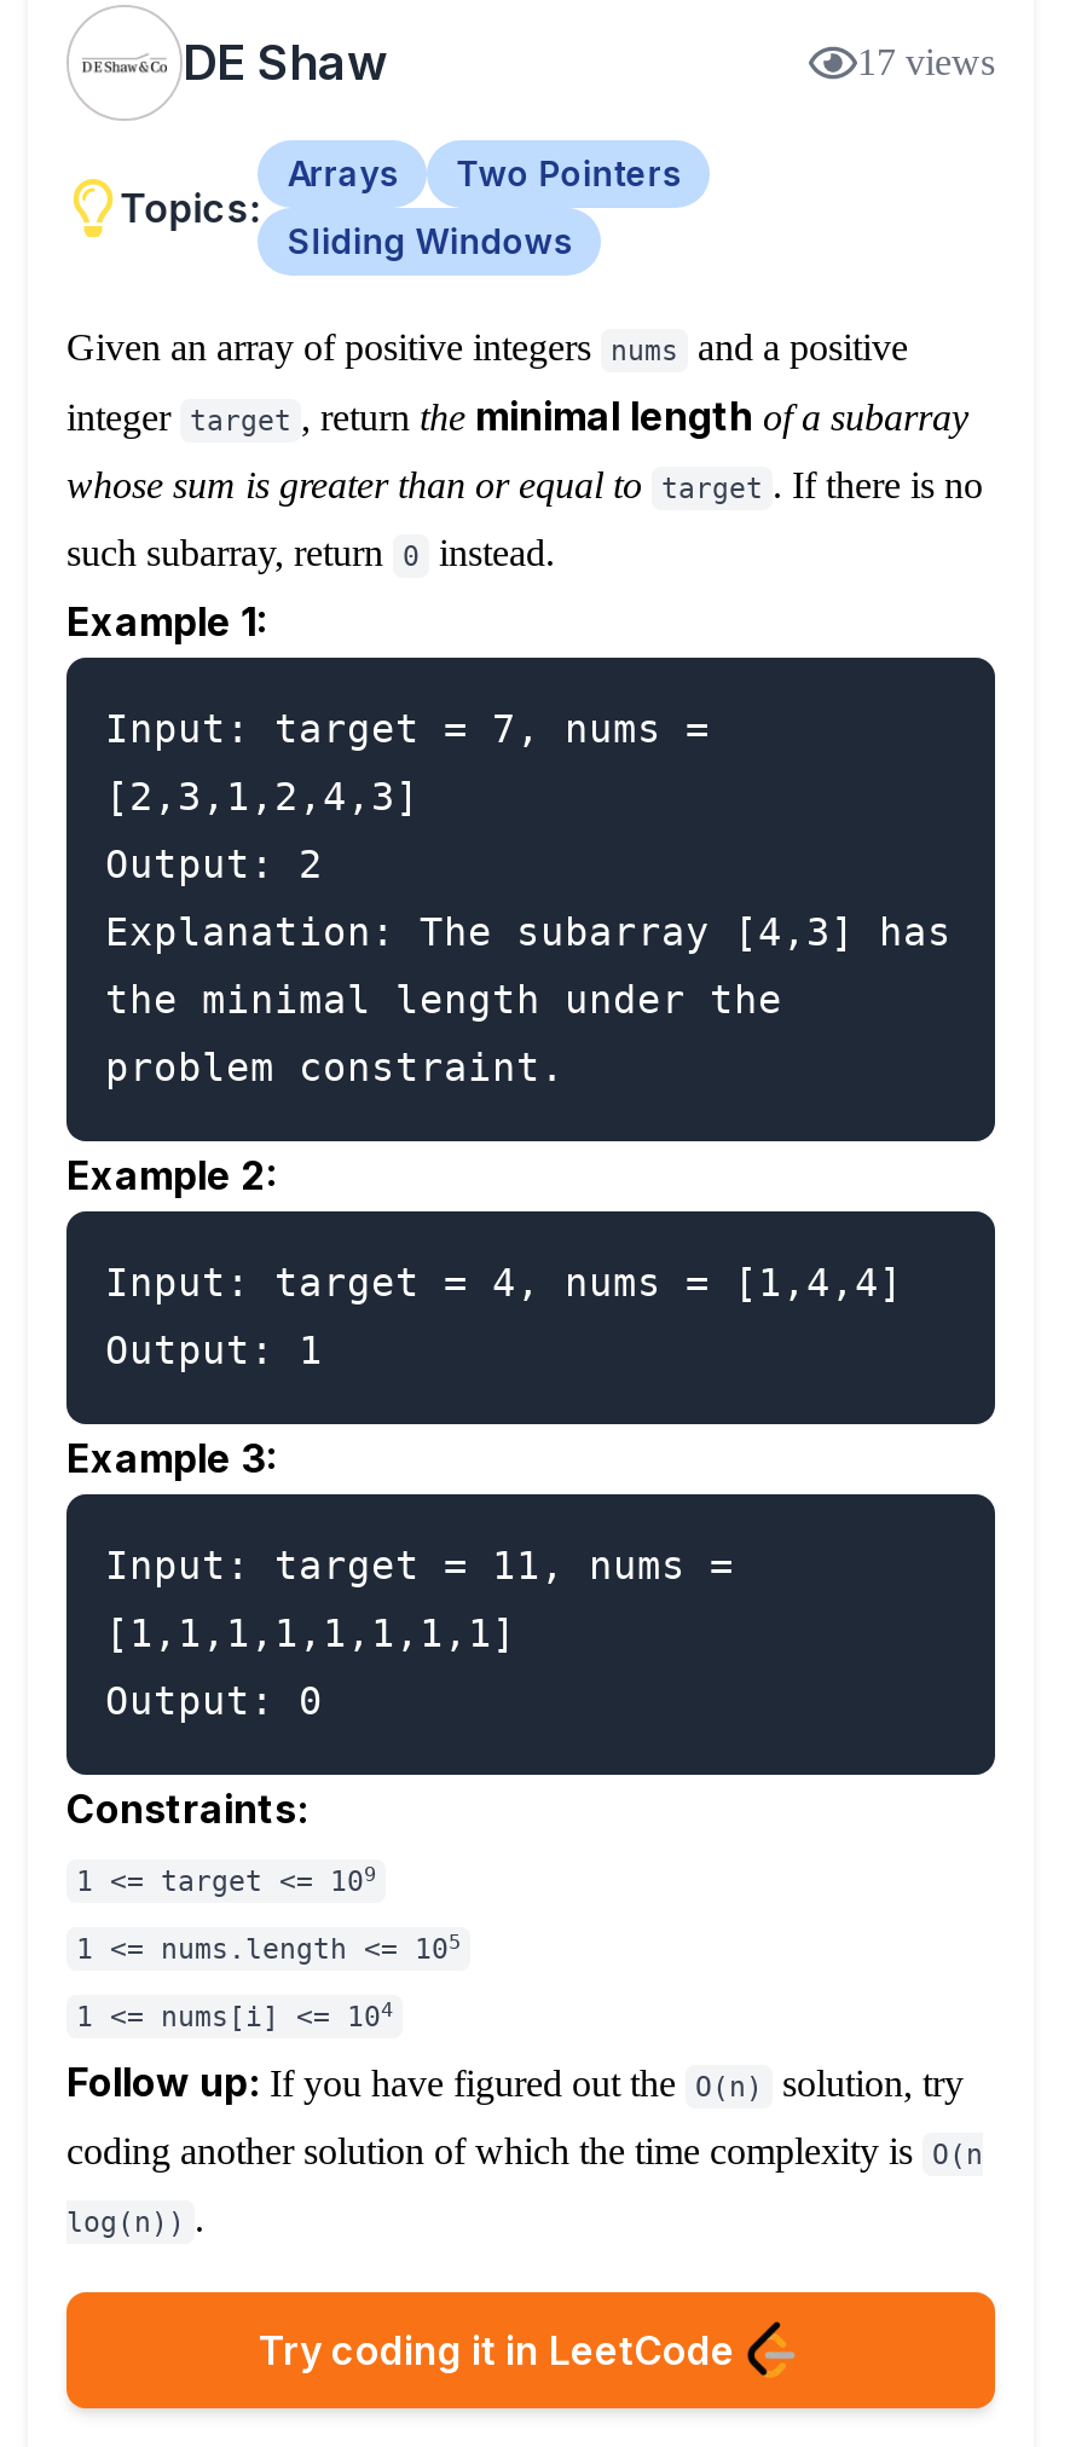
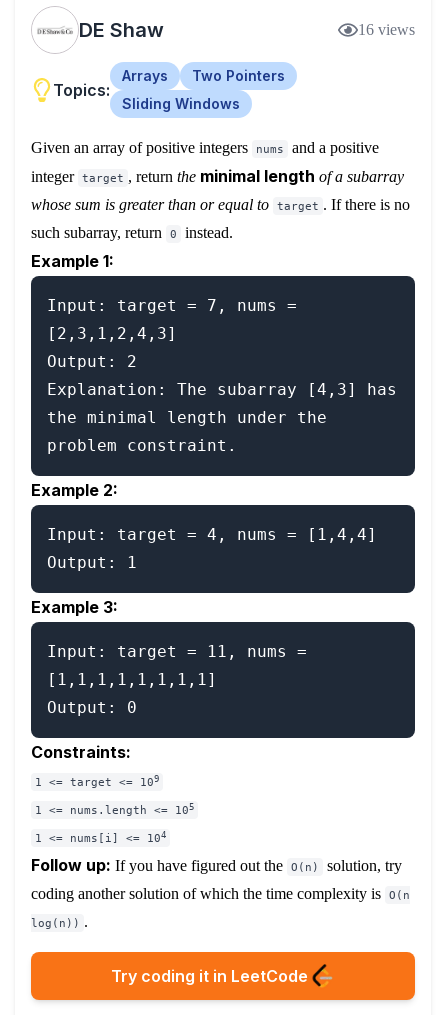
[857,41,995,82] 17 views -> [358,21,415,38] 16 views

